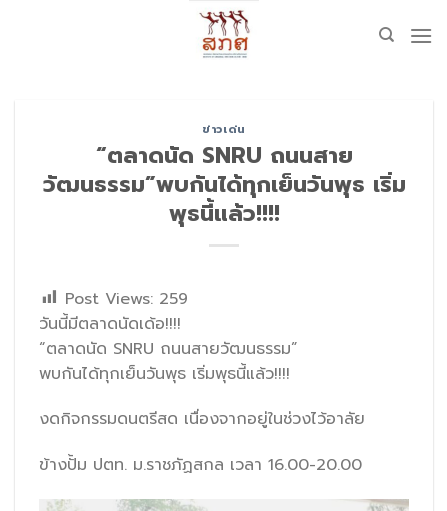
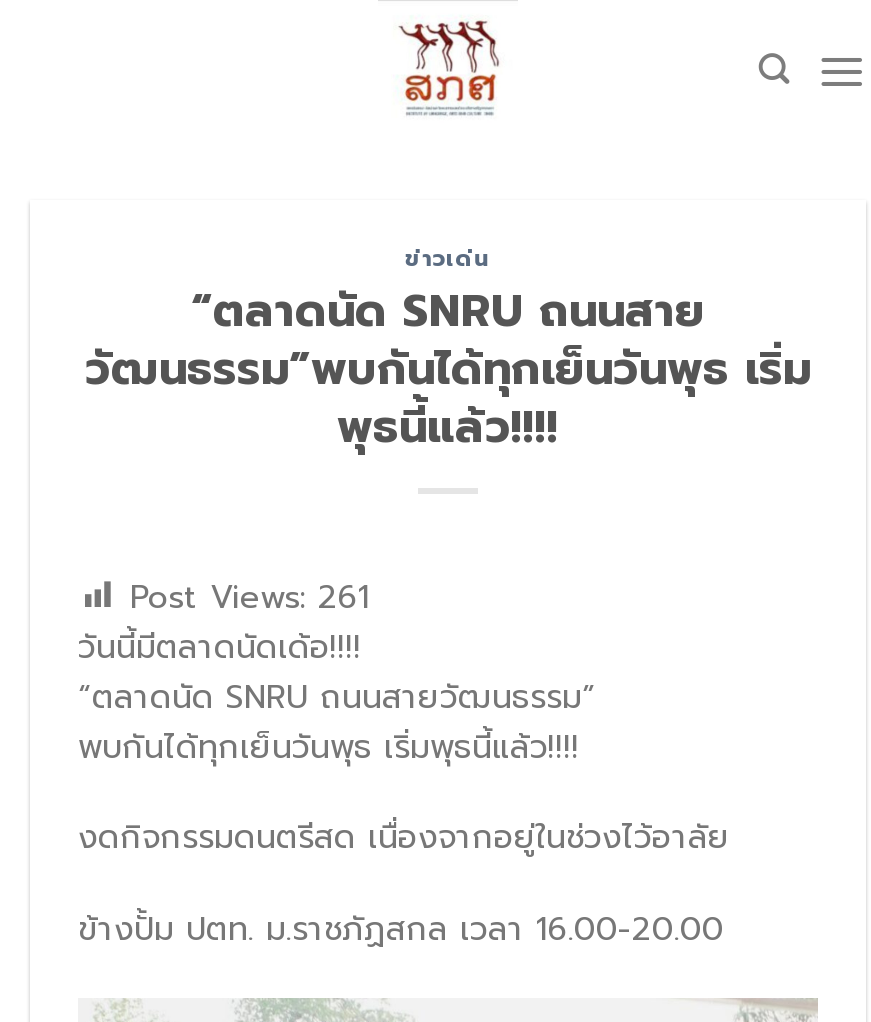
[65,287,188,311] Post Views: 259 -> [130,573,370,621] Post Views: 261

